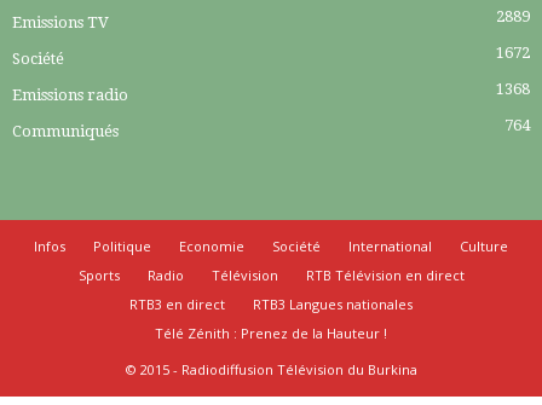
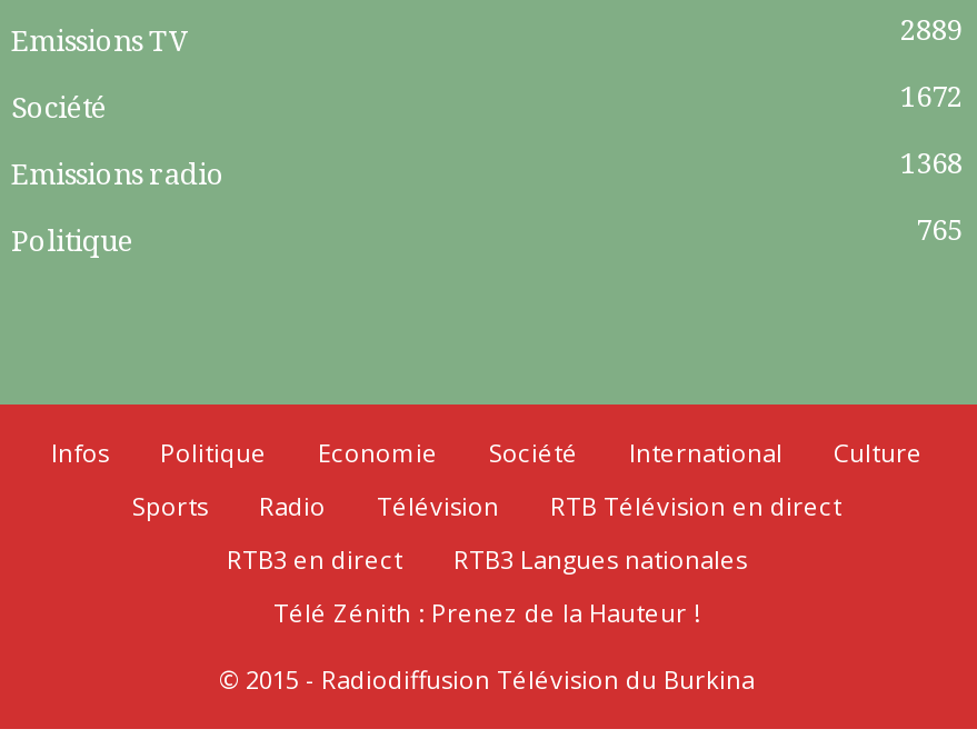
[12,115,530,140] Communiqués | 764 -> [11,212,963,257] Politique | 765

